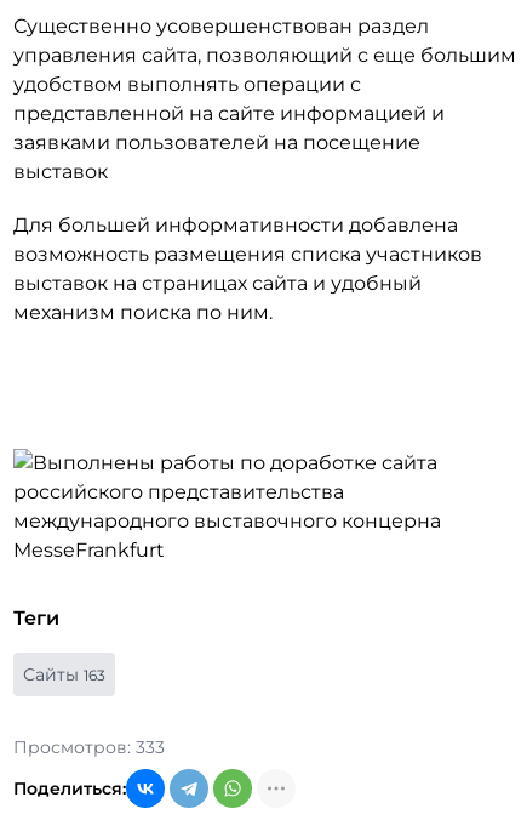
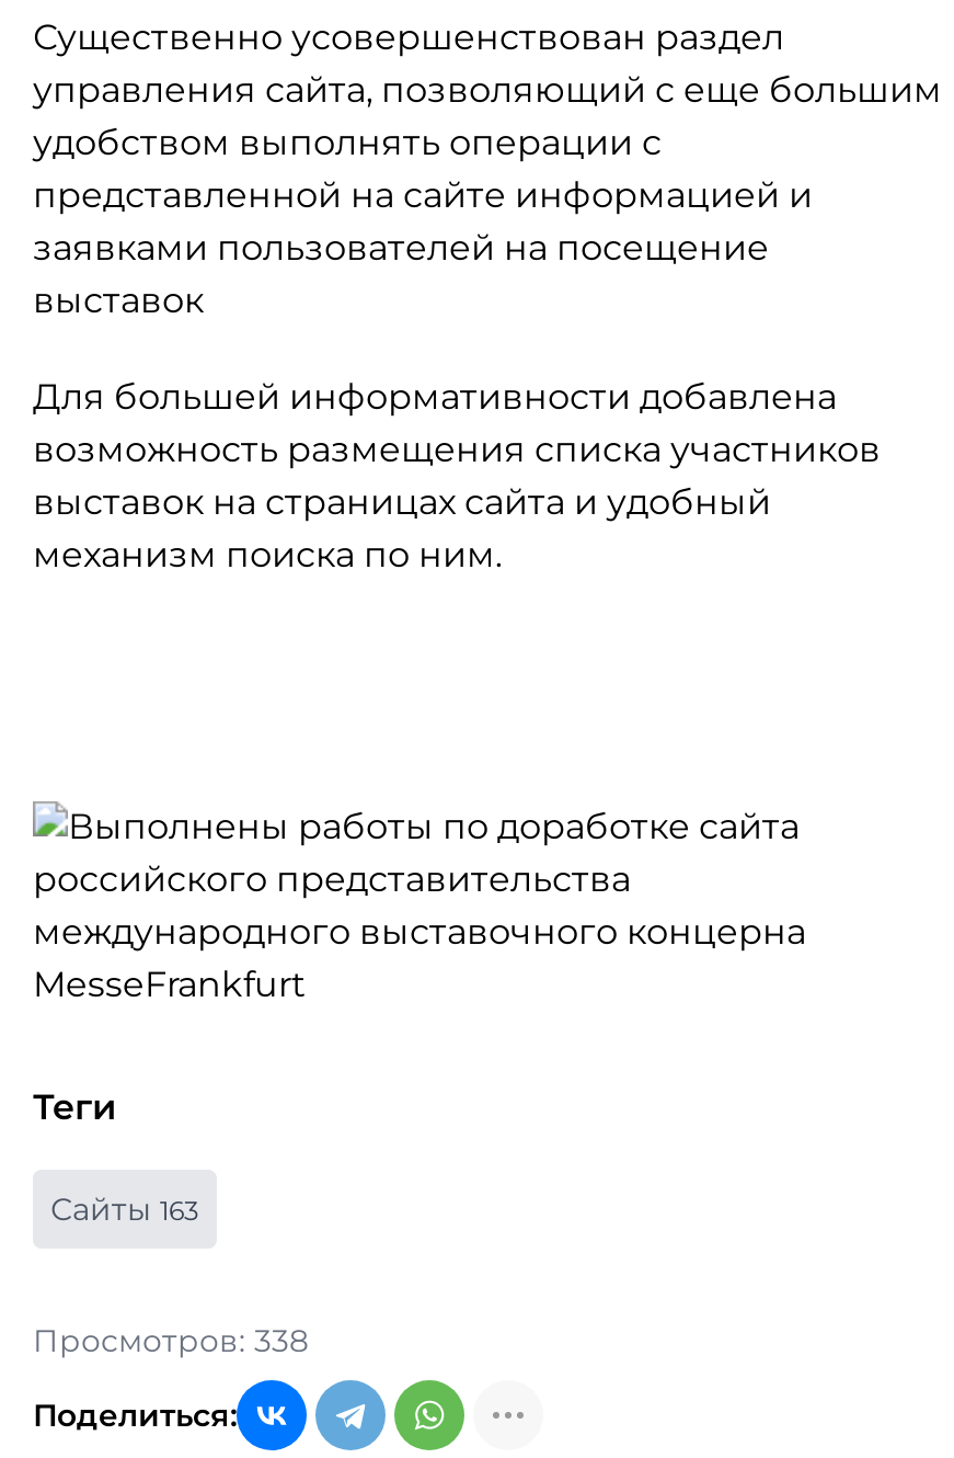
[13,736,165,758] Просмотров: 333 -> [33,1321,309,1360] Просмотров: 338

